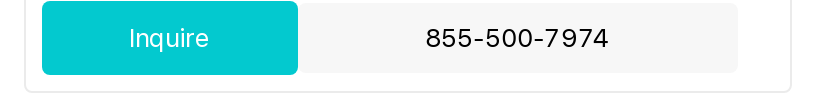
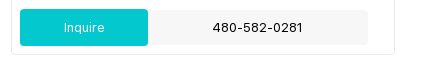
[425,23,611,53] 855-500-7974 -> [212,20,303,35] 480-582-0281

